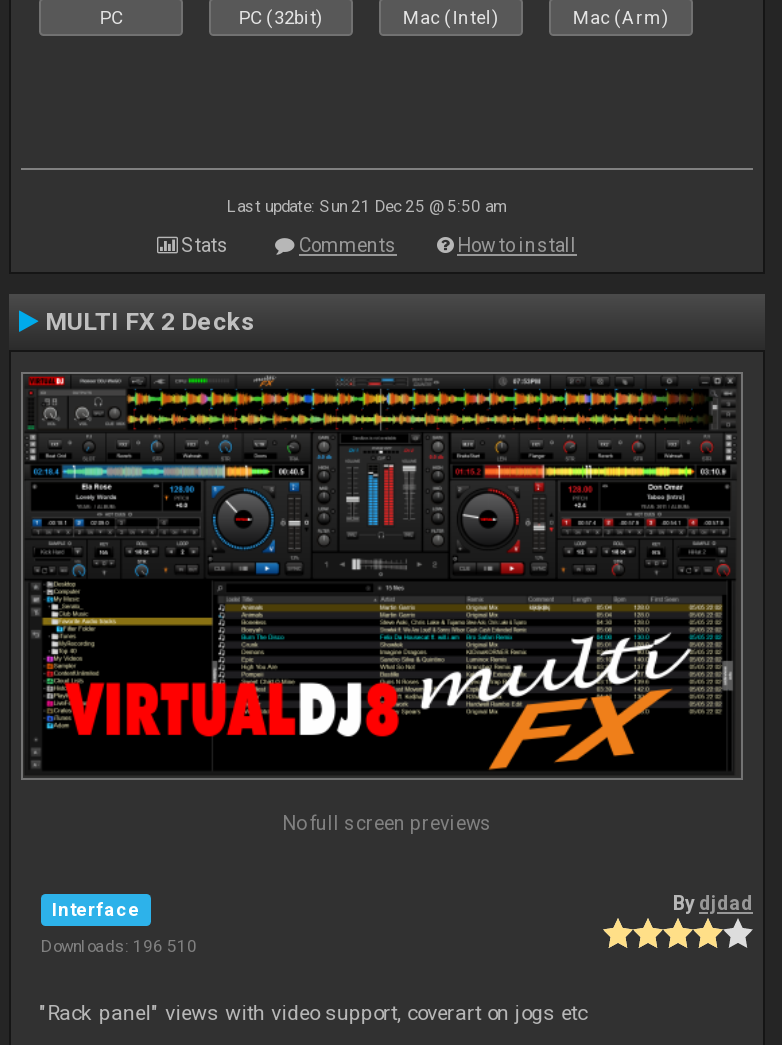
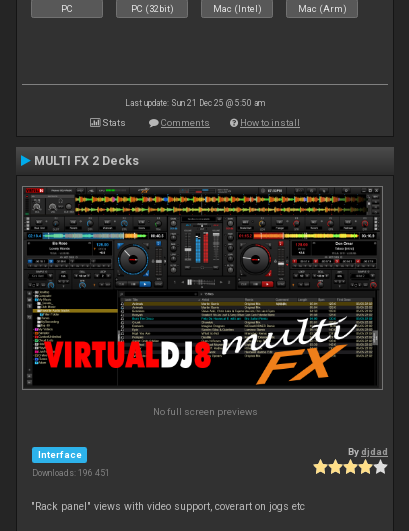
[41,935,197,955] Downloads: 196 510 -> [32,468,110,478] Downloads: 196 451

